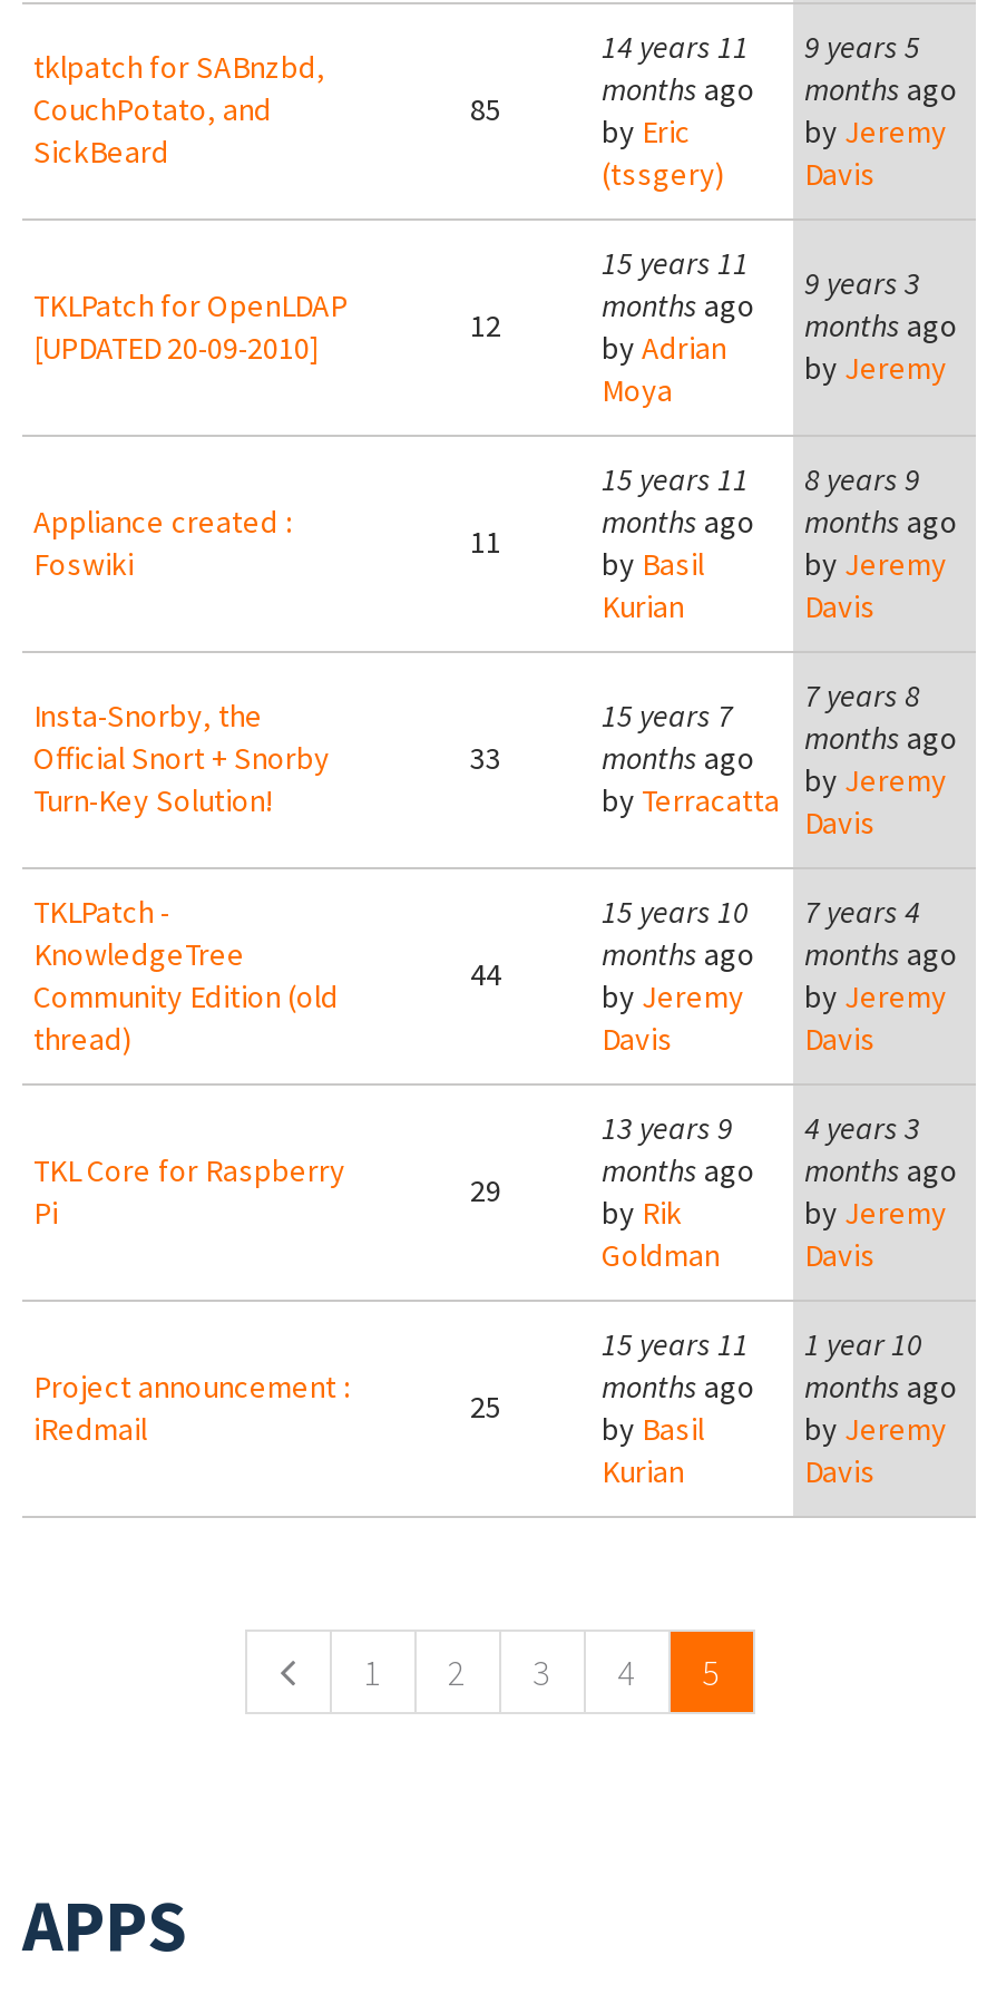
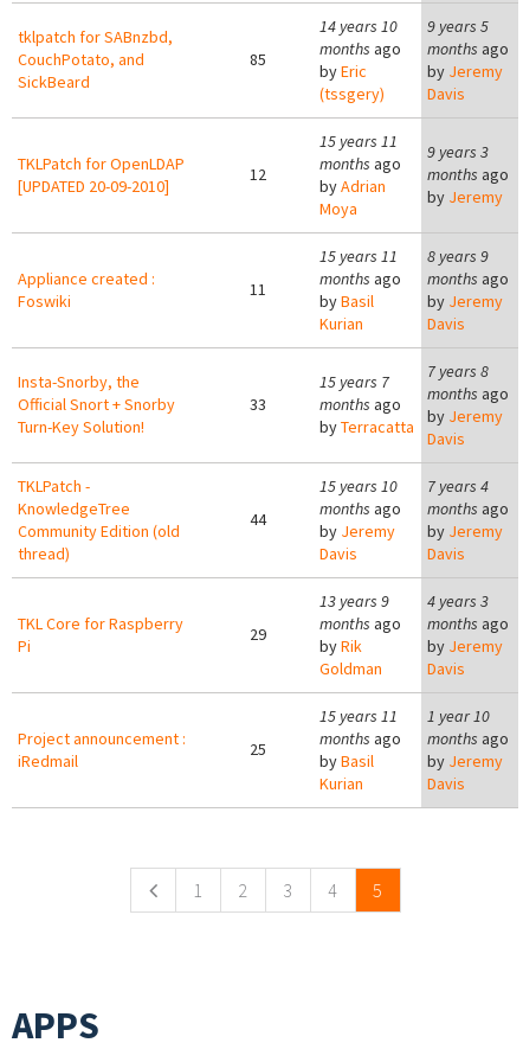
[602,27,920,67] 14 years 11 9 years 5 -> [319,15,489,37] 14 years 10 9 years 5

